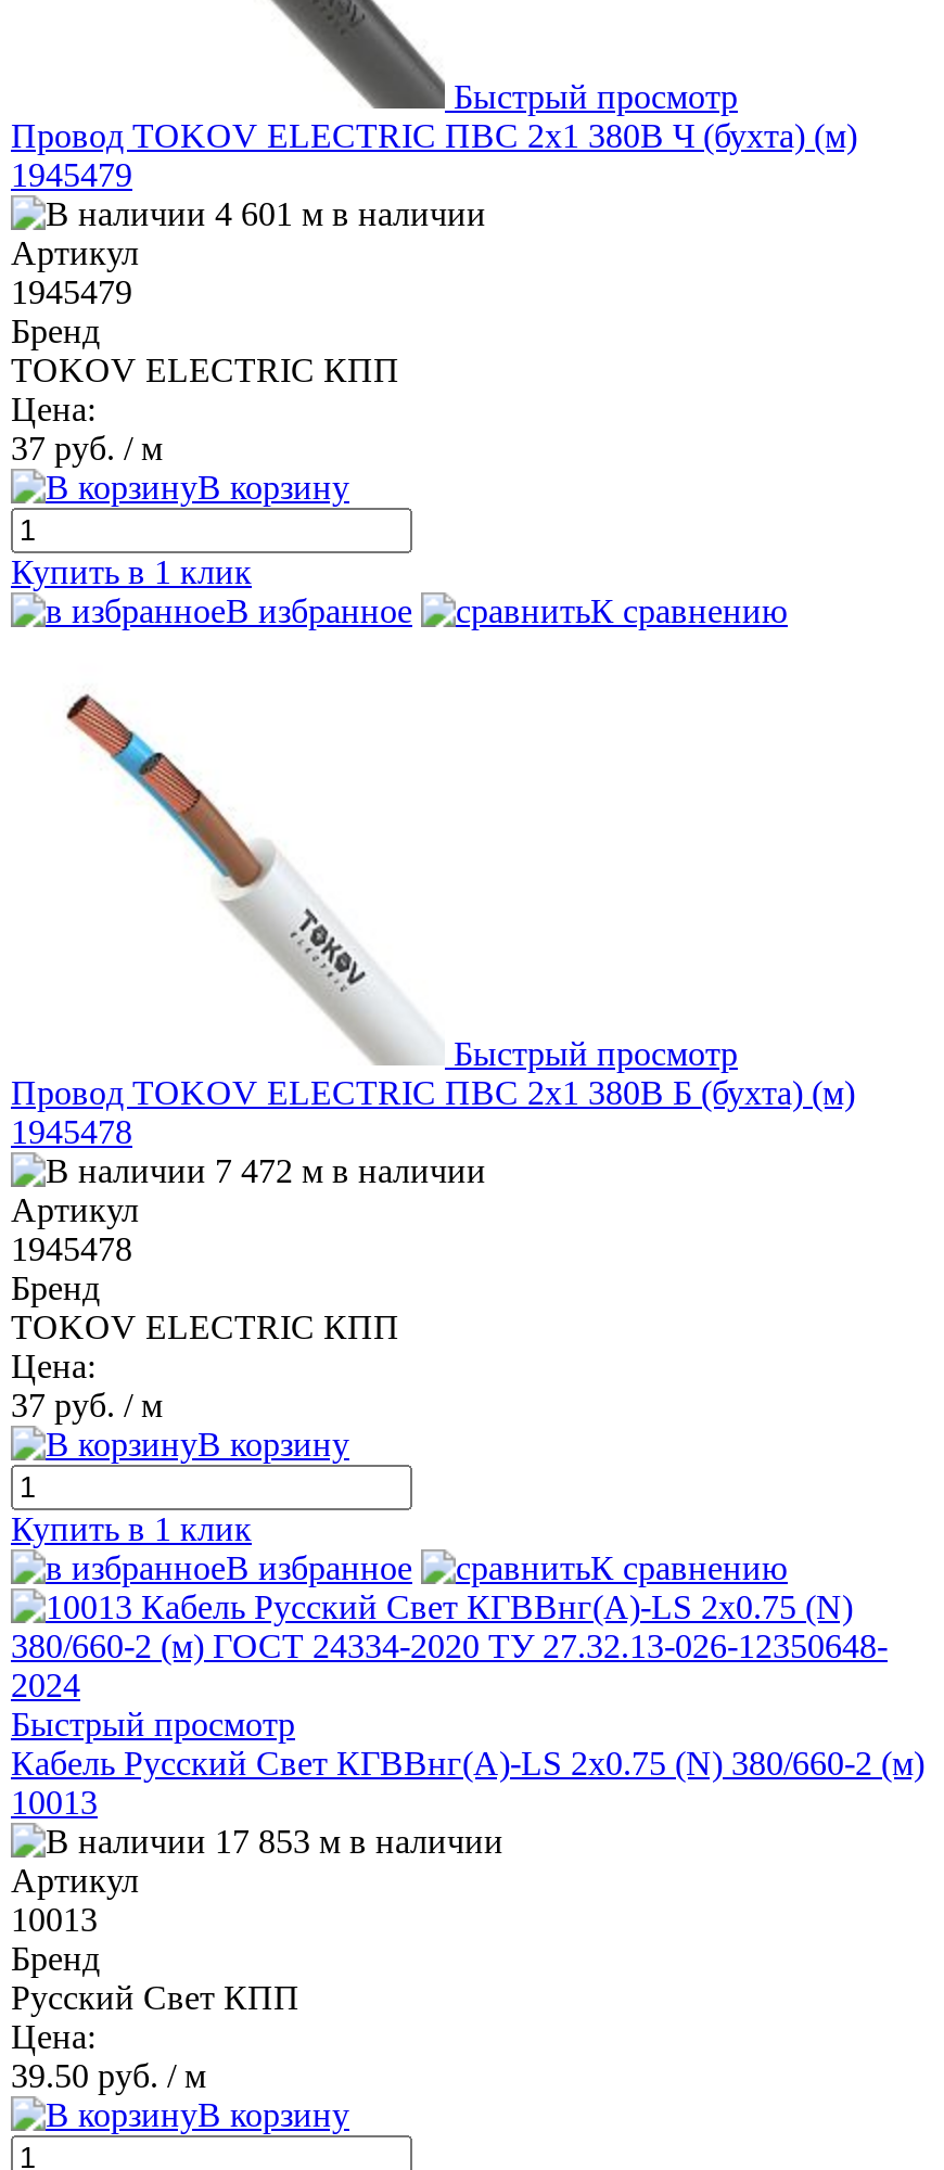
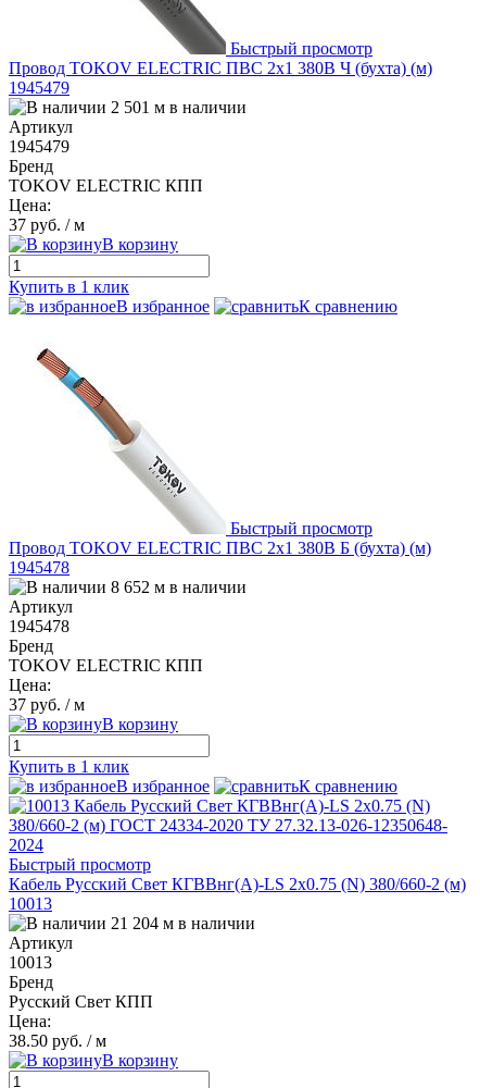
[215,195,486,232] 4 601 м в наличии -> [111,98,247,116] 2 501 м в наличии
[215,1152,486,1189] 7 472 м в наличии -> [111,578,247,596] 8 652 м в наличии
[215,1823,503,1859] 17 853 м в наличии -> [111,914,255,932] 21 204 м в наличии
[11,2057,206,2094] 39.50 руб. / м -> [9,1031,106,1050] 38.50 руб. / м

